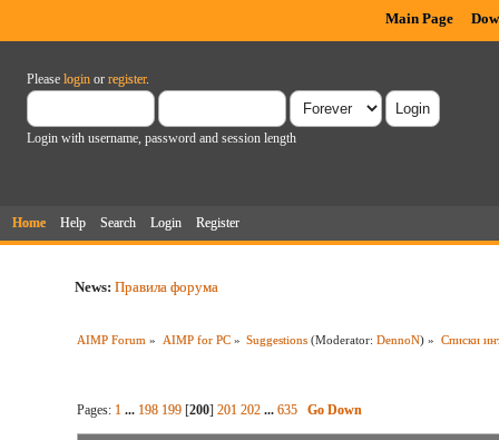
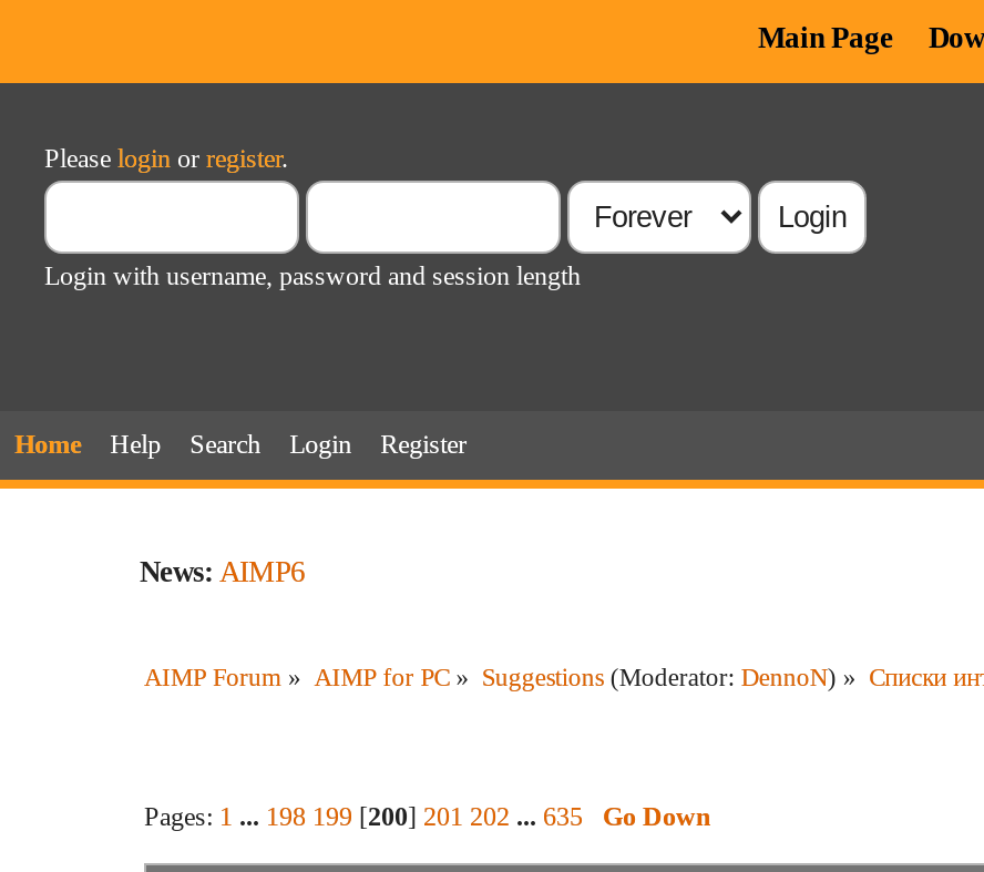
[75,278,218,295] News: Правила форума -> [140,555,306,588] News: AIMP6

